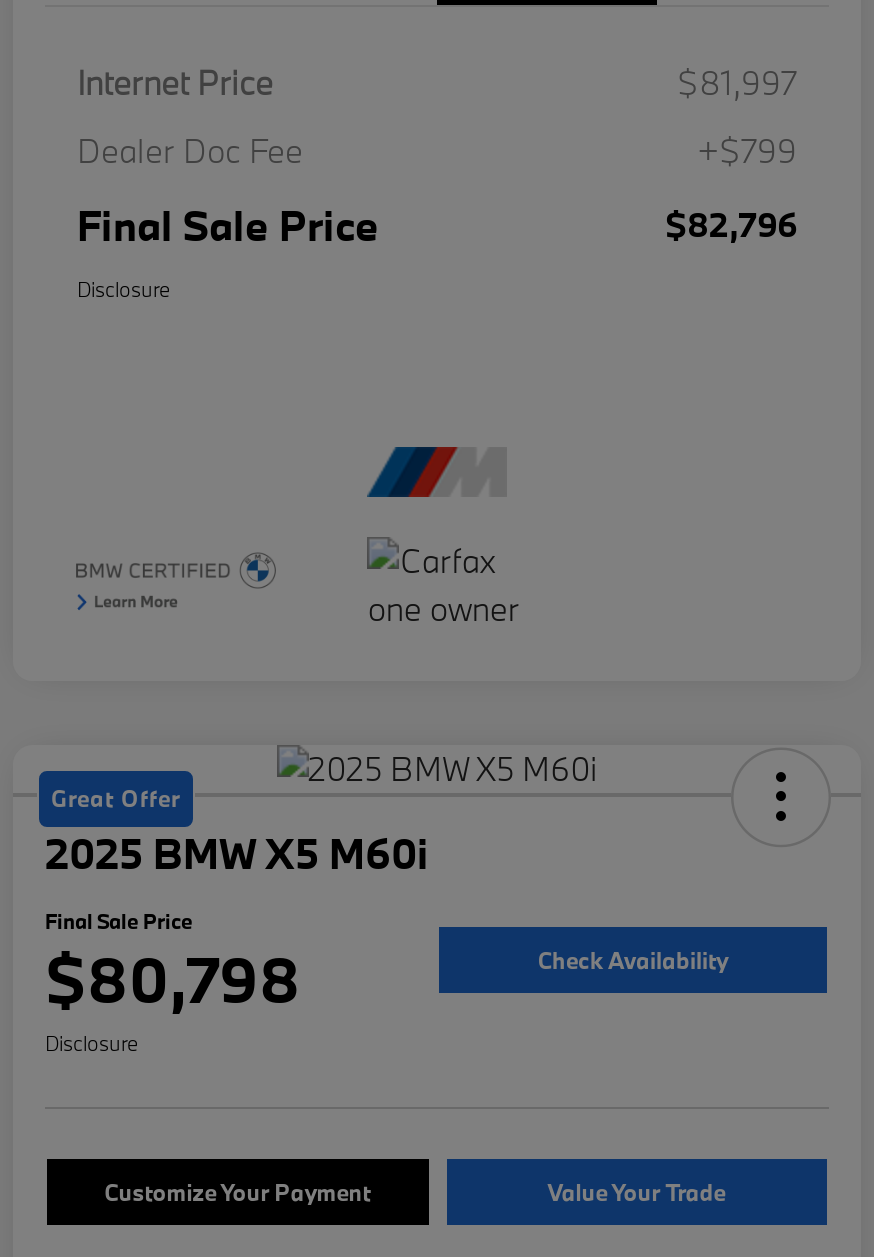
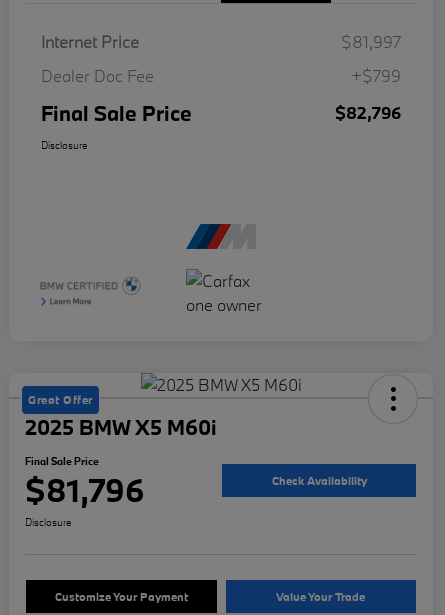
[45,939,301,1019] $80,798 -> [25,470,145,510] $81,796

